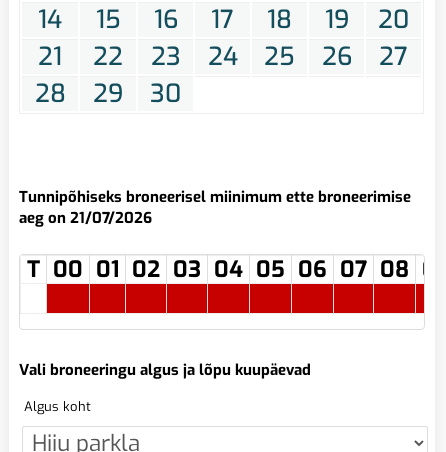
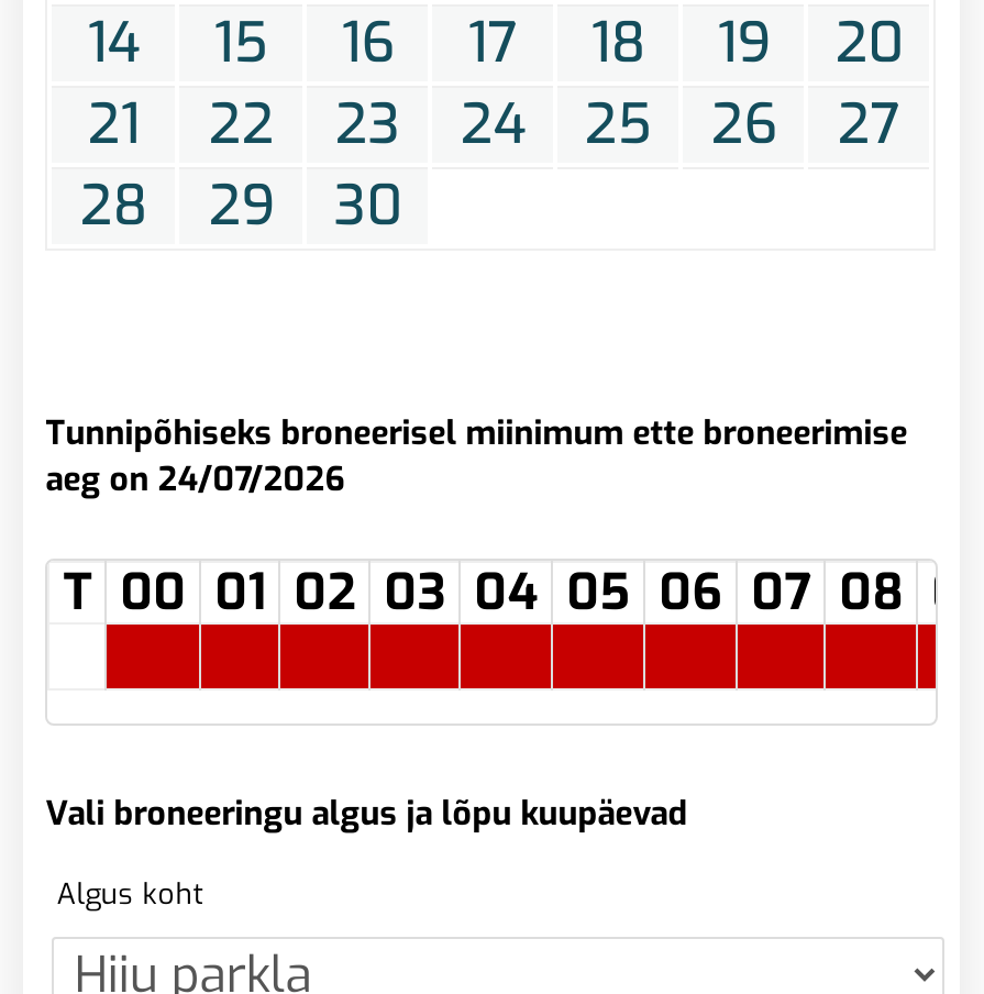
[19,208,152,228] aeg on 21/07/2026 -> [46,457,345,501] aeg on 24/07/2026

